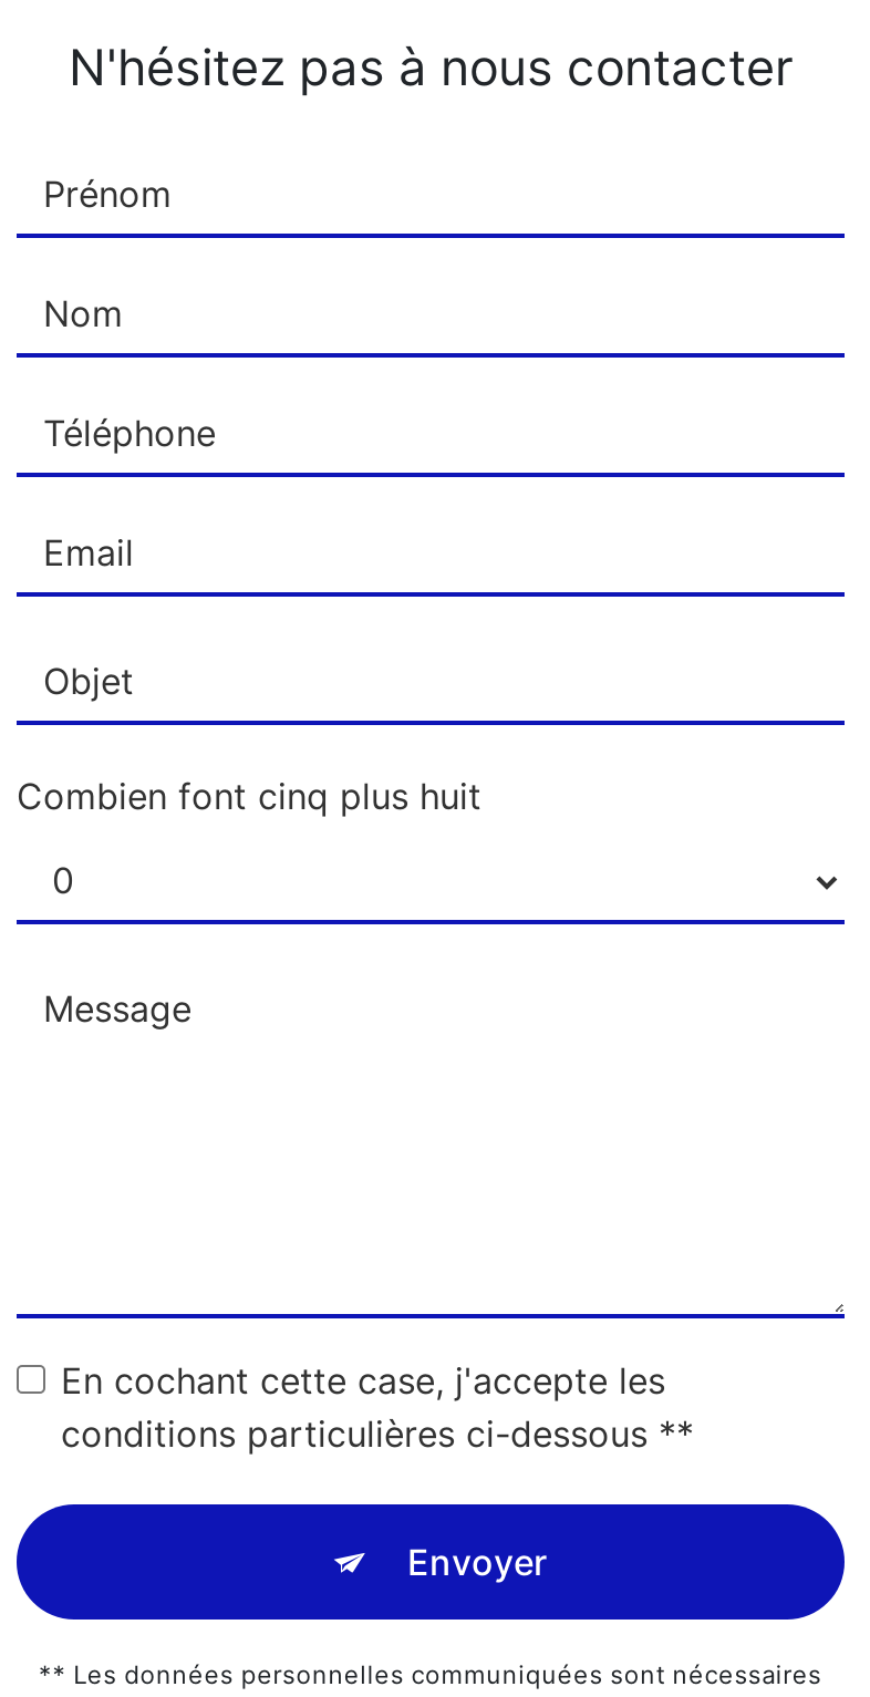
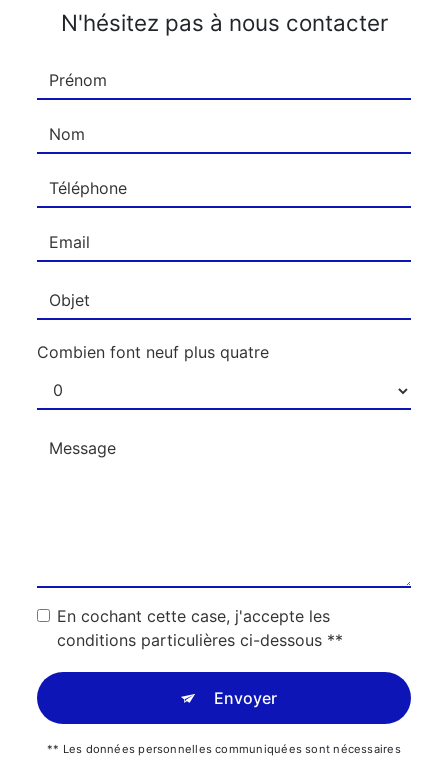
[17,773,481,817] Combien font cinq plus huit -> [37,342,269,362] Combien font neuf plus quatre

